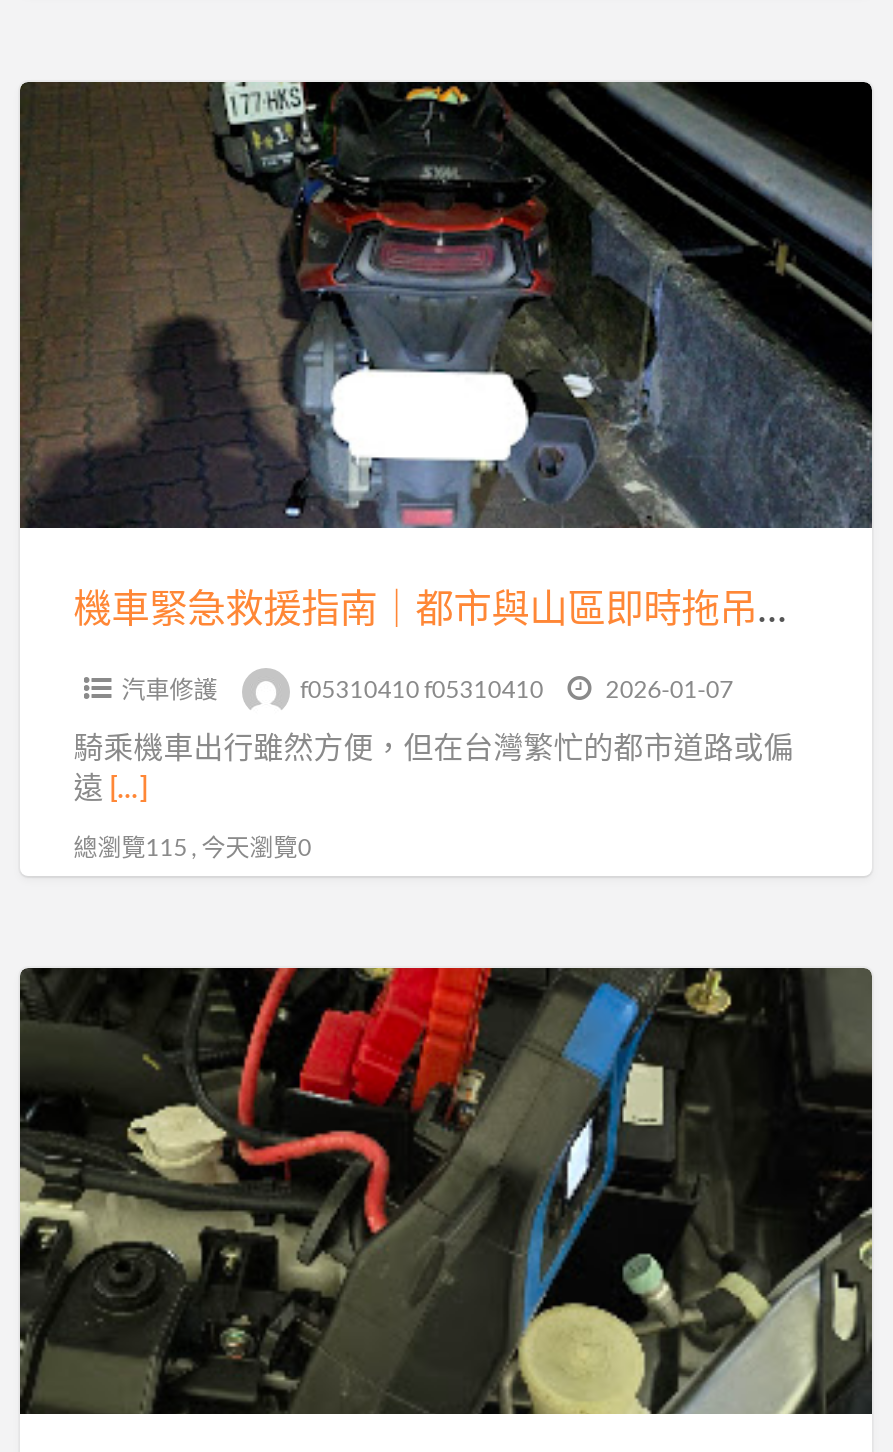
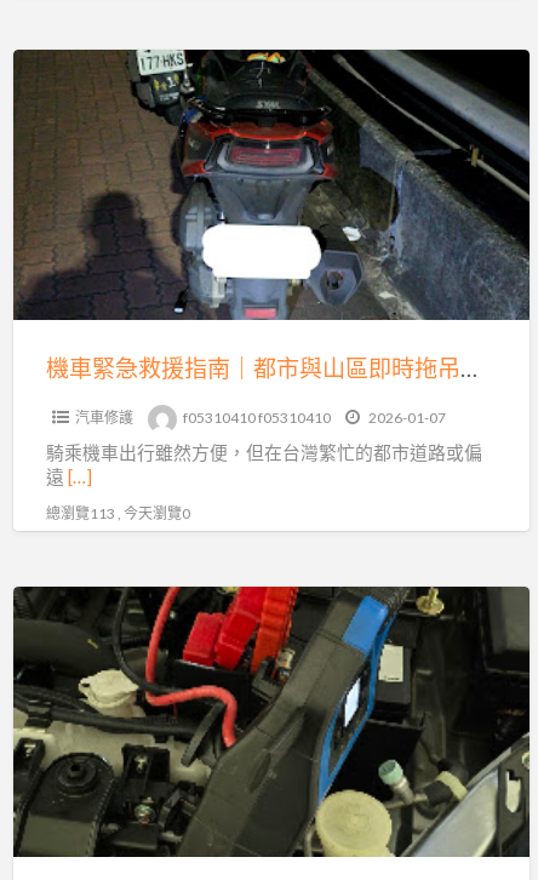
[73,833,311,863] 總瀏覽115 , 今天瀏覽0 -> [46,505,190,523] 總瀏覽113 , 今天瀏覽0

